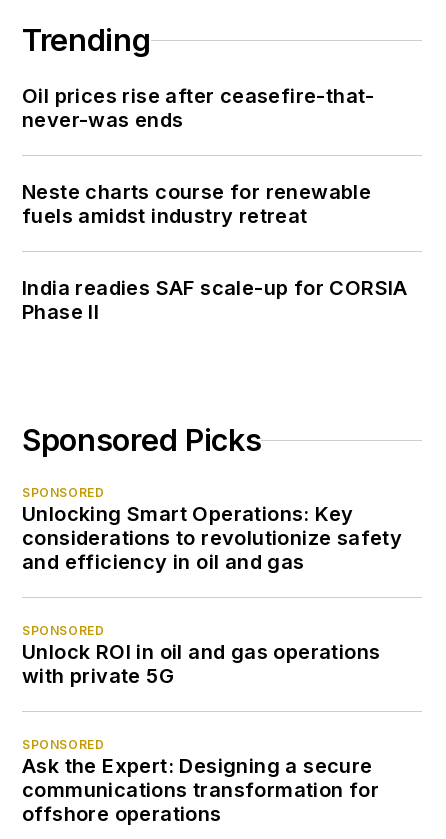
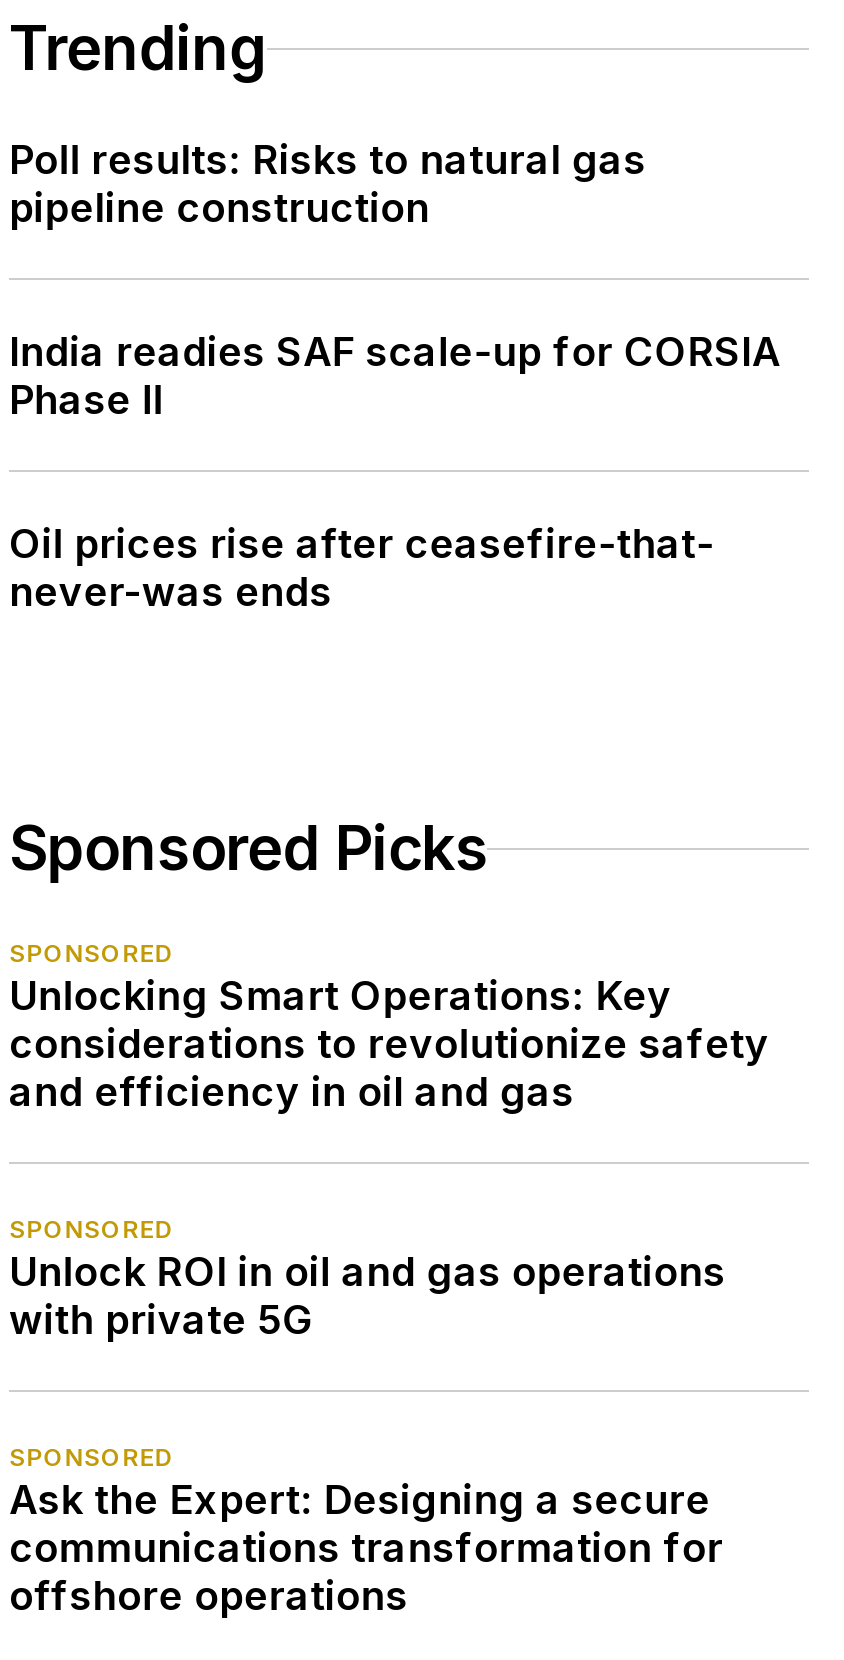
none -> [9,137,646,233] Poll results: Risks to natural gas | pipeline construction
moved [22,84,375,132] -> [9,521,715,617]: Oil prices rise after ceasefire-that- | never-was ends
[22,180,371,228] Neste charts course for renewable | fuels amidst industry retreat -> none
moved [22,276,408,324] -> [9,329,781,425]: India readies SAF scale-up for CORSIA | Phase II

